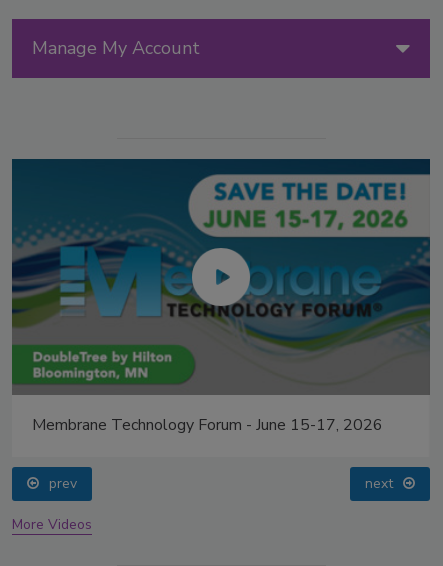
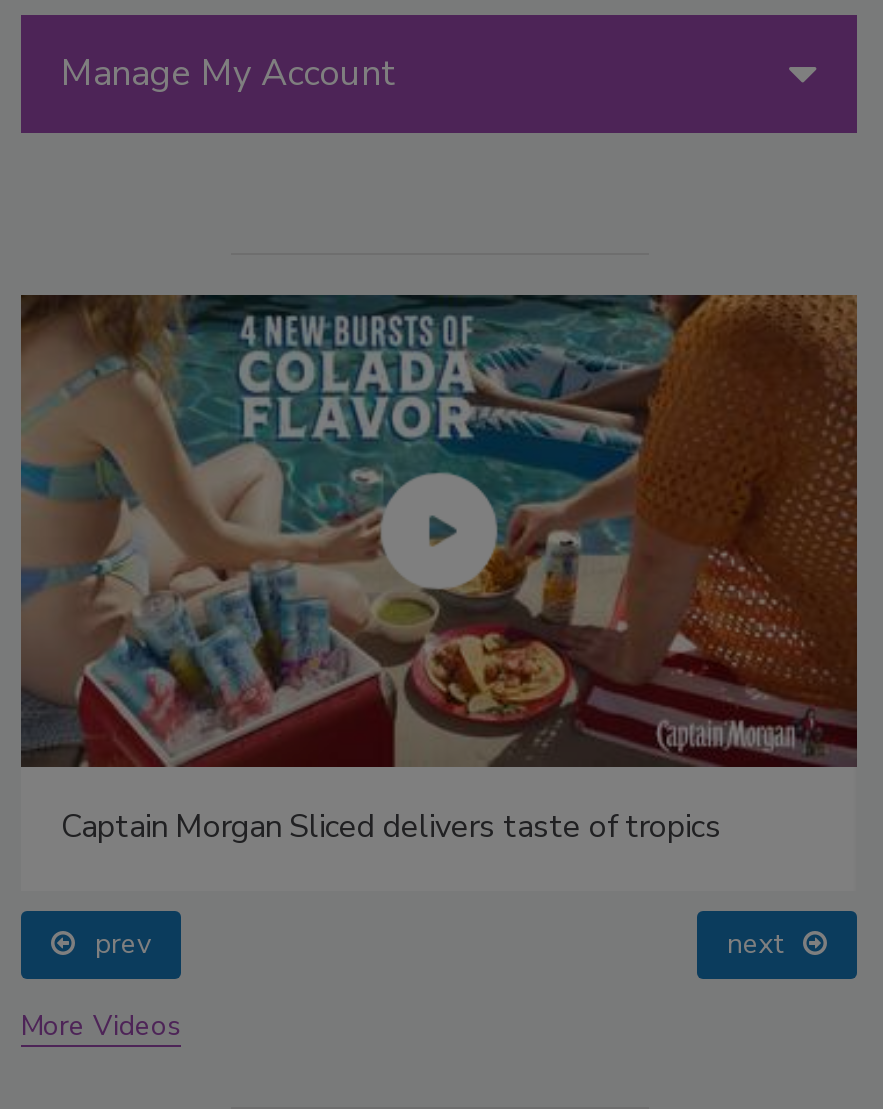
[11,158,431,436] [image] | Membrane Technology Forum - June 15-17, 2026 -> [19,293,859,850] [image] | Captain Morgan Sliced delivers taste of tropics

